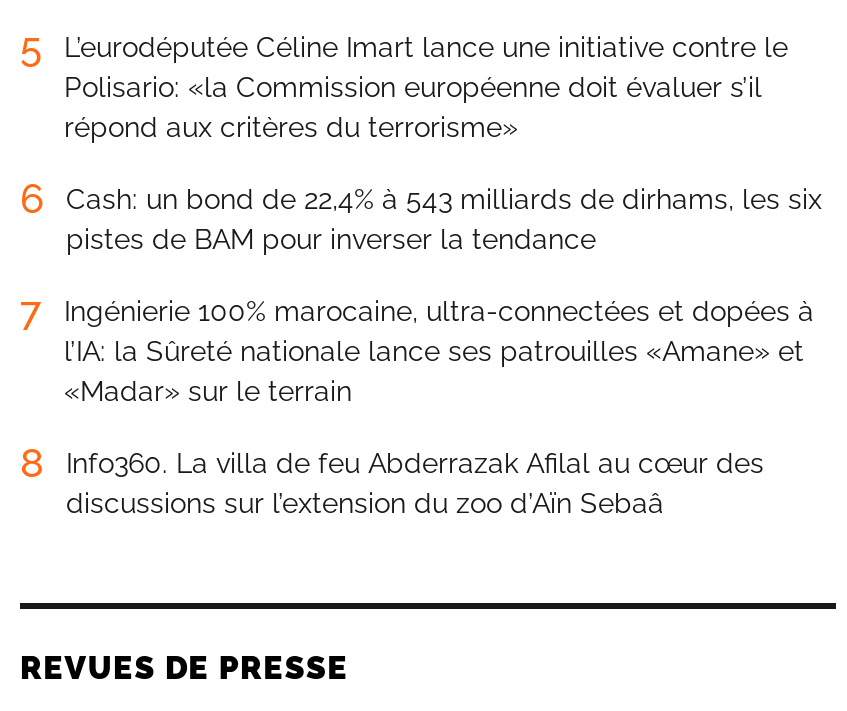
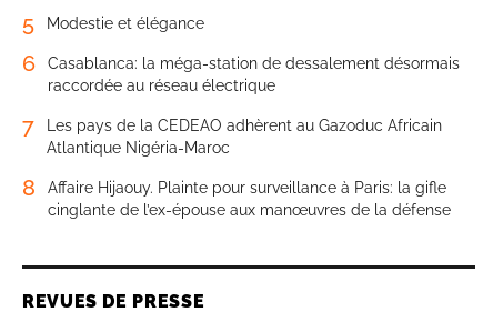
[64,31,788,143] L’eurodéputée Céline Imart lance une initiative contre le | Polisario: «la Commission européenne doit évaluer s’il | répond aux critères du terrorisme» -> [47,14,204,32] Modestie et élégance
[66,183,822,255] Cash: un bond de 22,4% à 543 milliards de dirhams, les six | pistes de BAM pour inverser la tendance -> [48,54,460,94] Casablanca: la méga-station de dessalement désormais | raccordée au réseau électrique
[64,295,814,407] Ingénierie 100% marocaine, ultra-connectées et dopées à | l’IA: la Sûreté nationale lance ses patrouilles «Amane» et | «Madar» sur le terrain -> [47,117,442,157] Les pays de la CEDEAO adhèrent au Gazoduc Africain | Atlantique Nigéria-Maroc
[66,447,764,519] Info360. La villa de feu Abderrazak Afilal au cœur des | discussions sur l’extension du zoo d’Aïn Sebaâ -> [48,179,451,219] Affaire Hijaouy. Plainte pour surveillance à Paris: la gifle | cinglante de l’ex-épouse aux manœuvres de la défense

